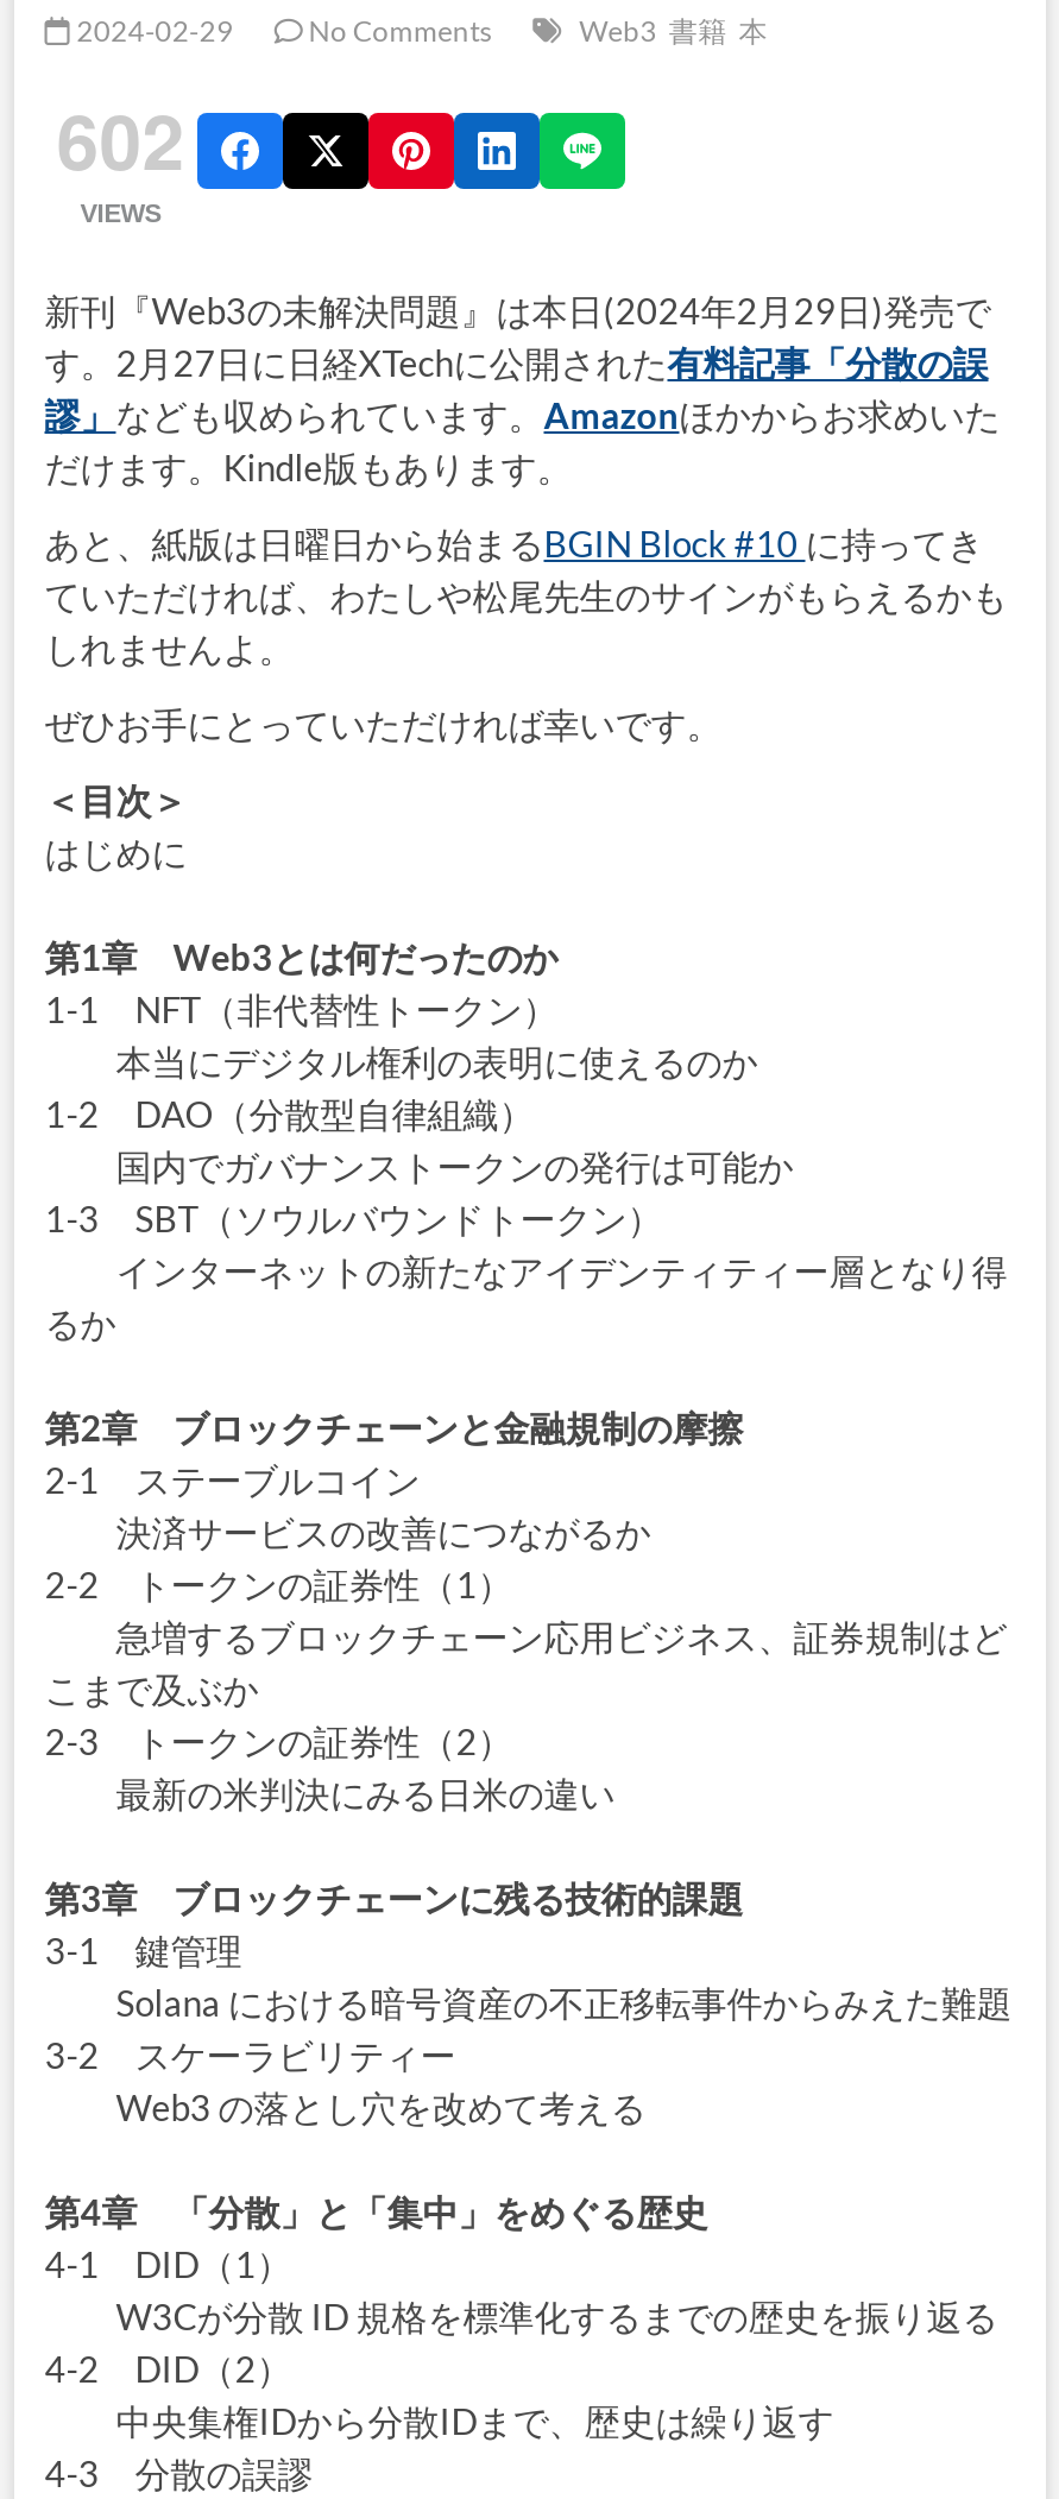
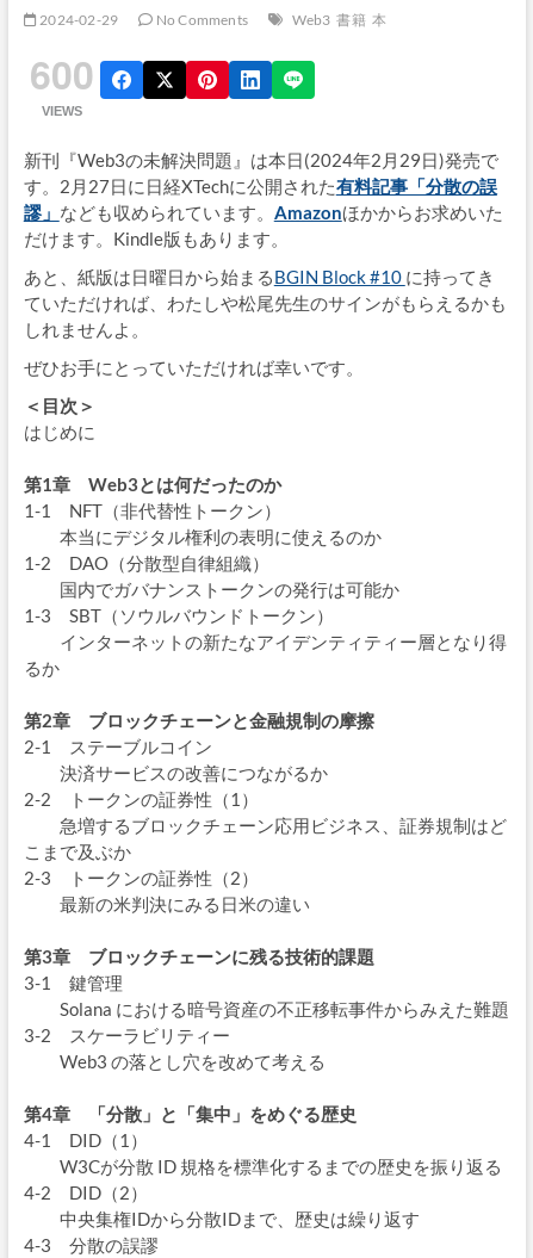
[57,84,185,193] 602 -> [30,46,94,101] 600

